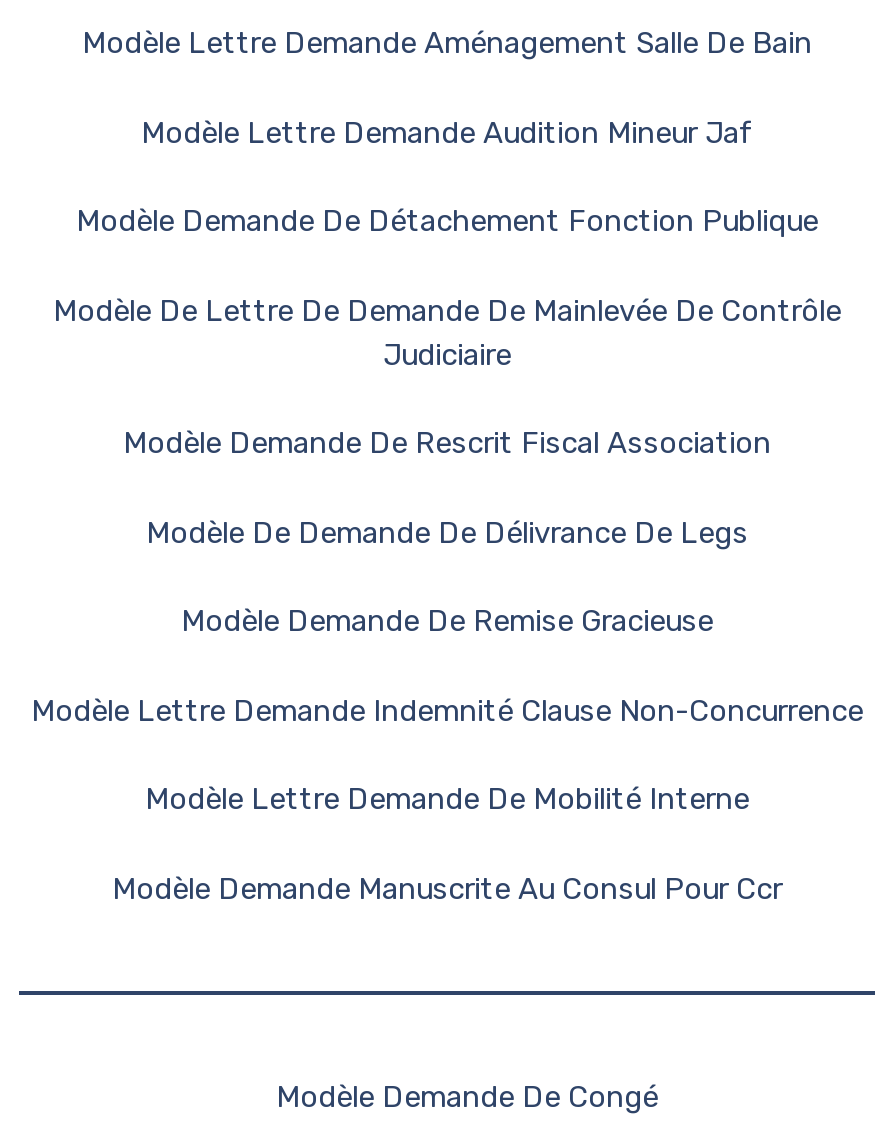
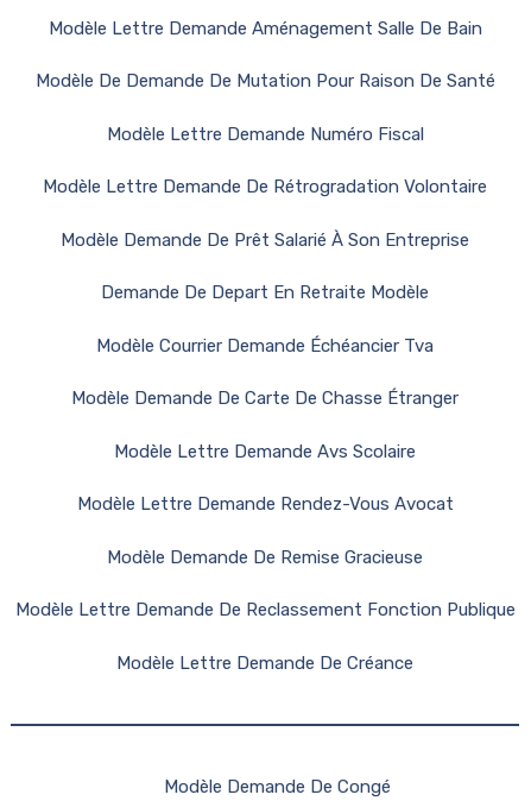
[53,114,841,550] Modèle Lettre Demande Audition Mineur Jaf | Modèle Demande De Détachement Fonction Publique | Modèle De Lettre De Demande De Mainlevée De Contrôle | Judiciaire | Modèle Demande De Rescrit Fiscal Association | Modèle De Demande De Délivrance De Legs -> [35,70,495,515] Modèle De Demande De Mutation Pour Raison De Santé | Modèle Lettre Demande Numéro Fiscal | Modèle Lettre Demande De Rétrogradation Volontaire | Modèle Demande De Prêt Salarié À Son Entreprise | Demande De Depart En Retraite Modèle | Modèle Courrier Demande Échéancier Tva | Modèle Demande De Carte De Chasse Étranger | Modèle Lettre Demande Avs Scolaire | Modèle Lettre Demande Rendez-Vous Avocat
moved [181,603,713,639] -> [107,546,423,567]: Modèle Demande De Remise Gracieuse
[31,692,863,906] Modèle Lettre Demande Indemnité Clause Non-Concurrence | Modèle Lettre Demande De Mobilité Interne | Modèle Demande Manuscrite Au Consul Pour Ccr -> [15,599,515,673] Modèle Lettre Demande De Reclassement Fonction Publique | Modèle Lettre Demande De Créance

